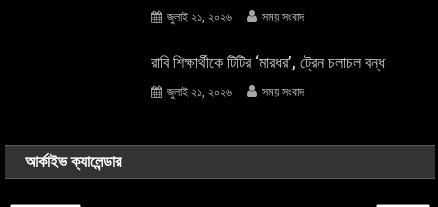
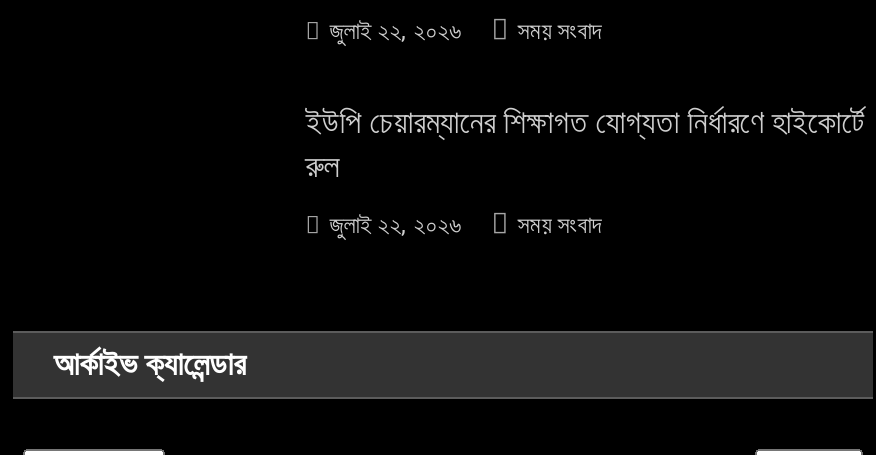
[167,10,232,24] জুলাই ২১, ২০২৬ -> [330,17,462,45] জুলাই ২২, ২০২৬
[151,53,385,72] রাবি শিক্ষার্থীকে টিটির ‘মারধর’, ট্রেন চলাচল বন্ধ -> [306,103,864,185] ইউপি চেয়ারম্যানের শিক্ষাগত যোগ্যতা নির্ধারণে হাইকোর্টে | রুল
[167,85,232,99] জুলাই ২১, ২০২৬ -> [330,211,462,239] জুলাই ২২, ২০২৬

